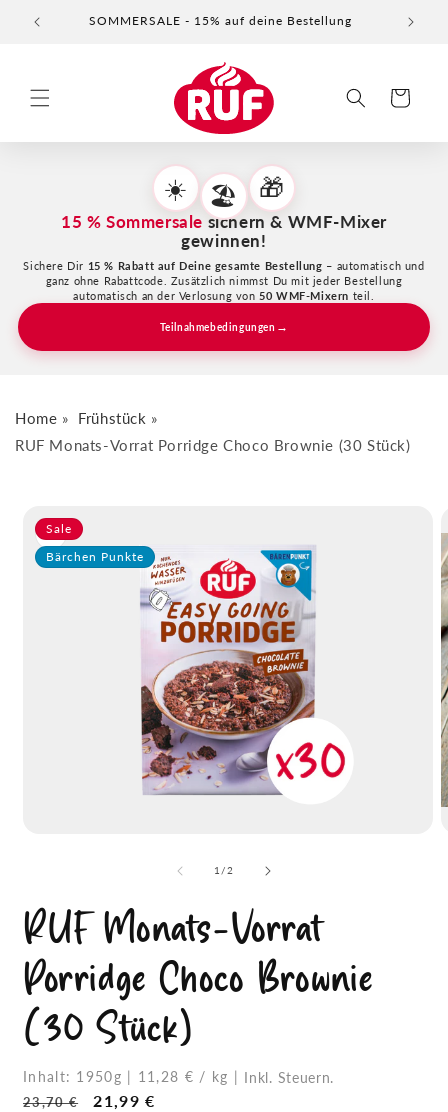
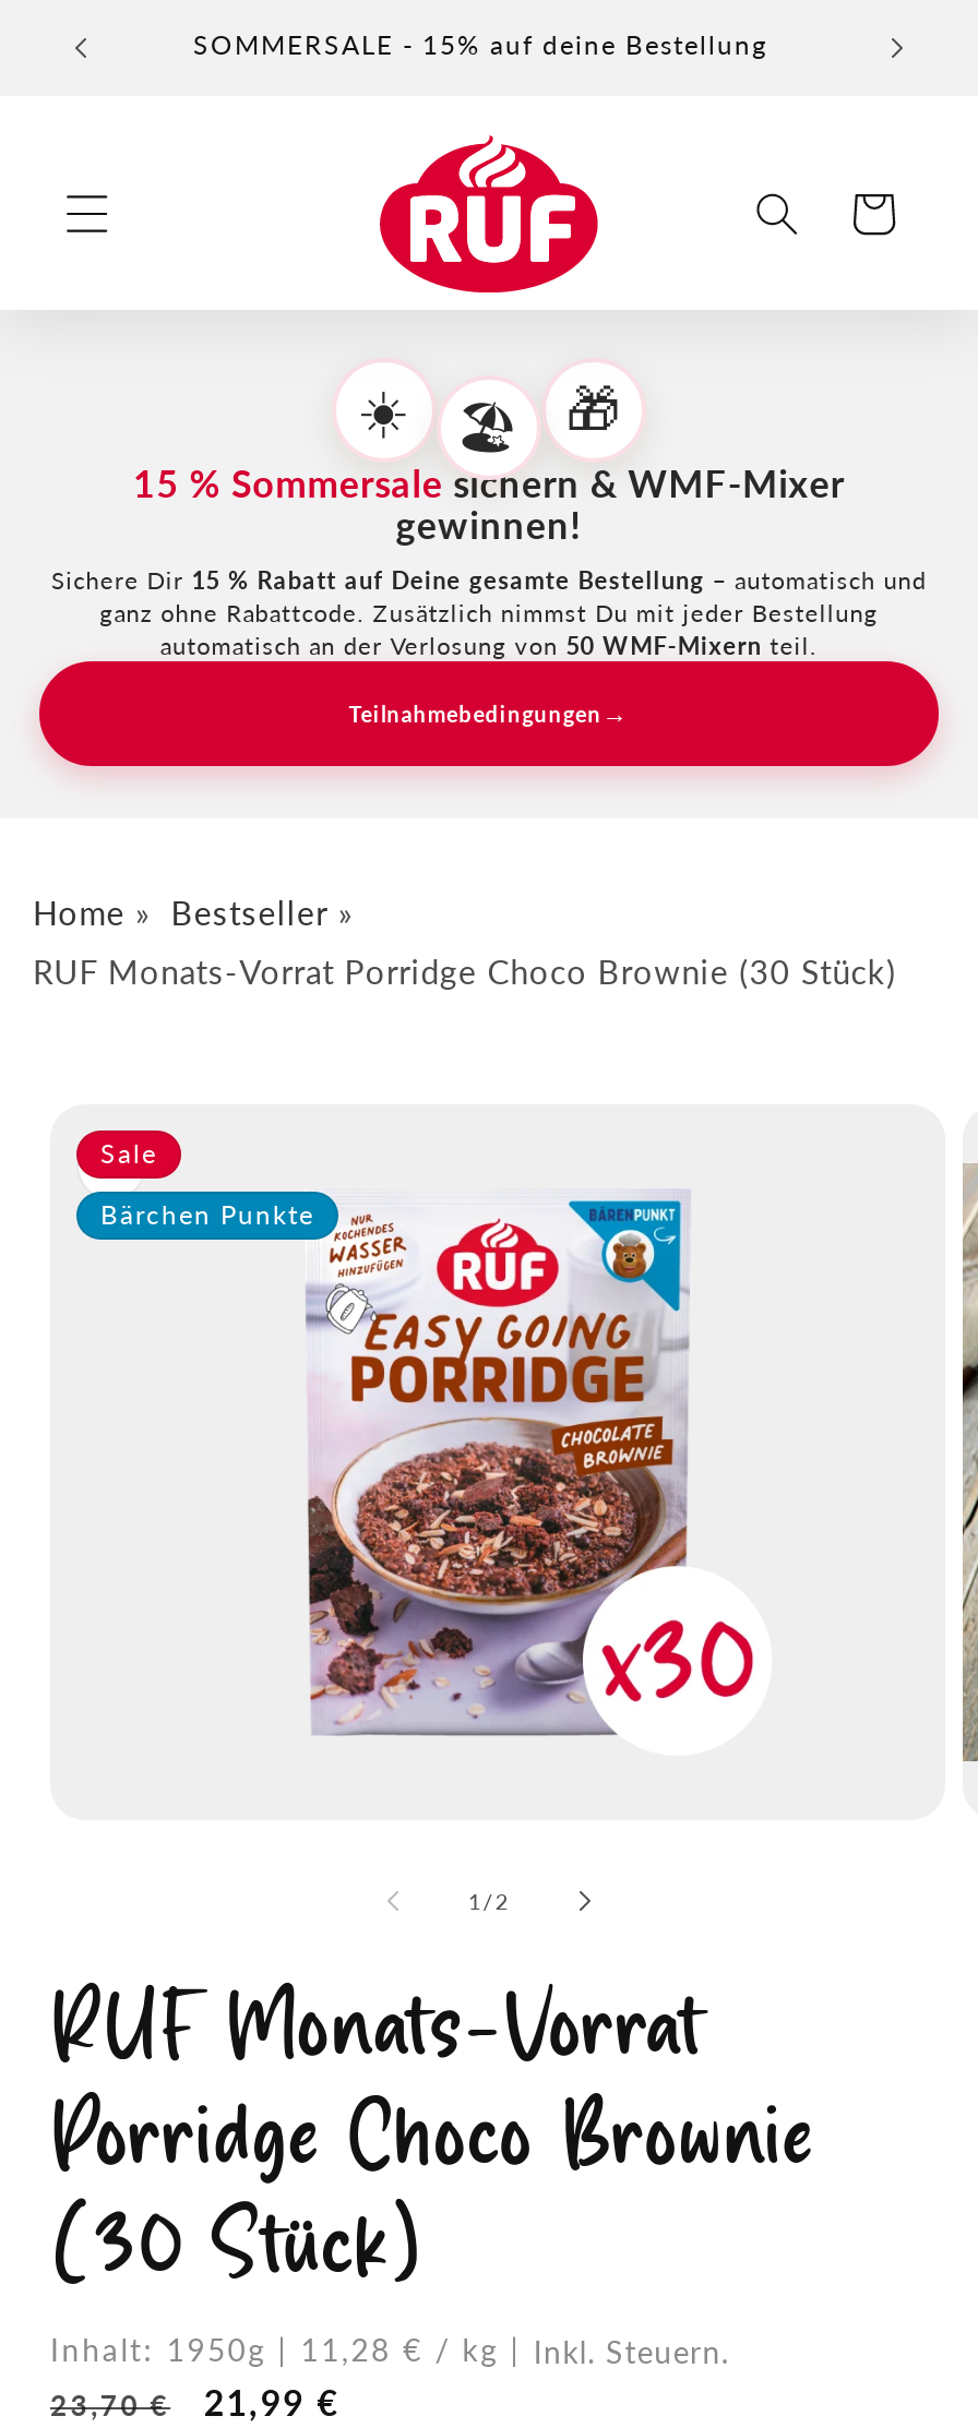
[78,409,147,427] Frühstück -> [171,893,328,932] Bestseller

